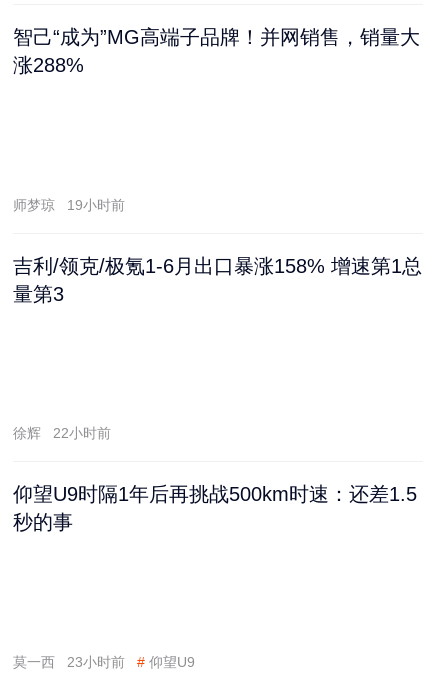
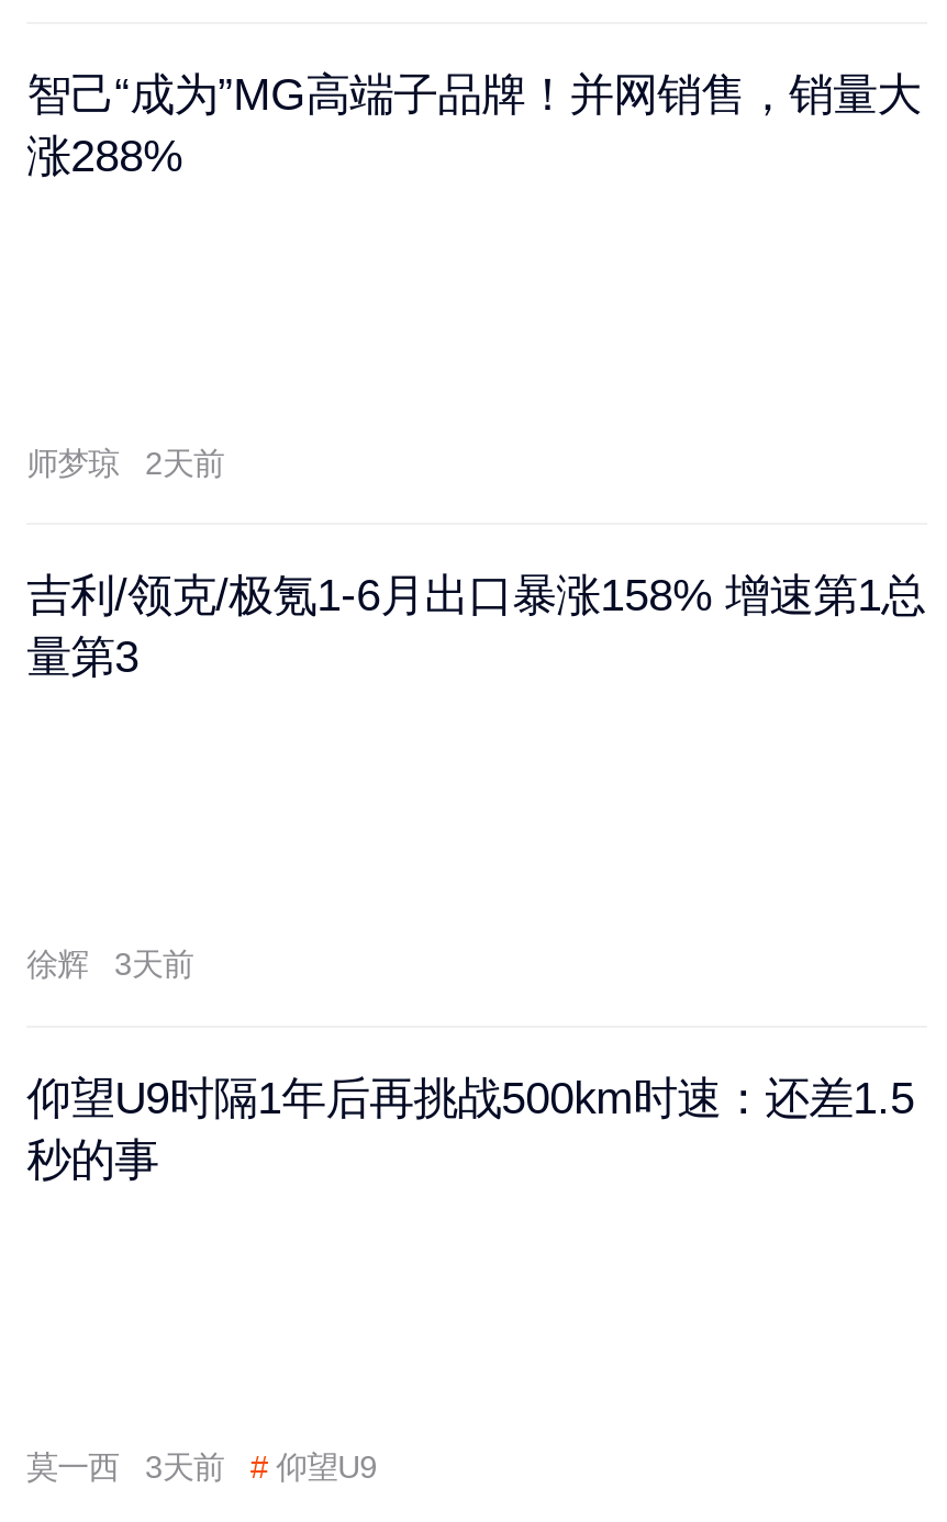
[13,197,125,213] 师梦琼 19小时前 -> [27,445,224,480] 师梦琼 2天前
[53,425,111,441] 22小时前 -> [114,947,193,983] 3天前
[13,654,195,670] 莫一西 23小时前 # 仰望U9 -> [27,1450,377,1485] 莫一西 3天前 # 仰望U9

